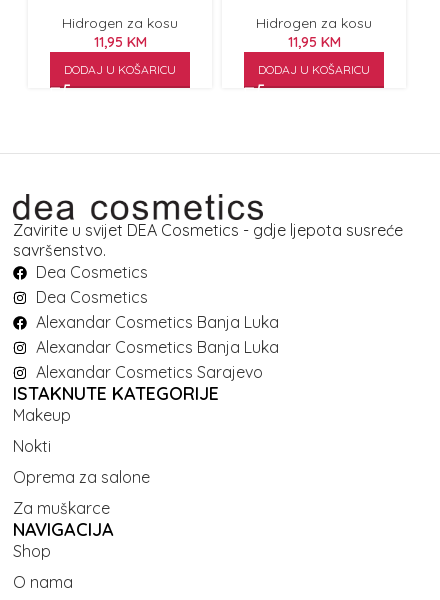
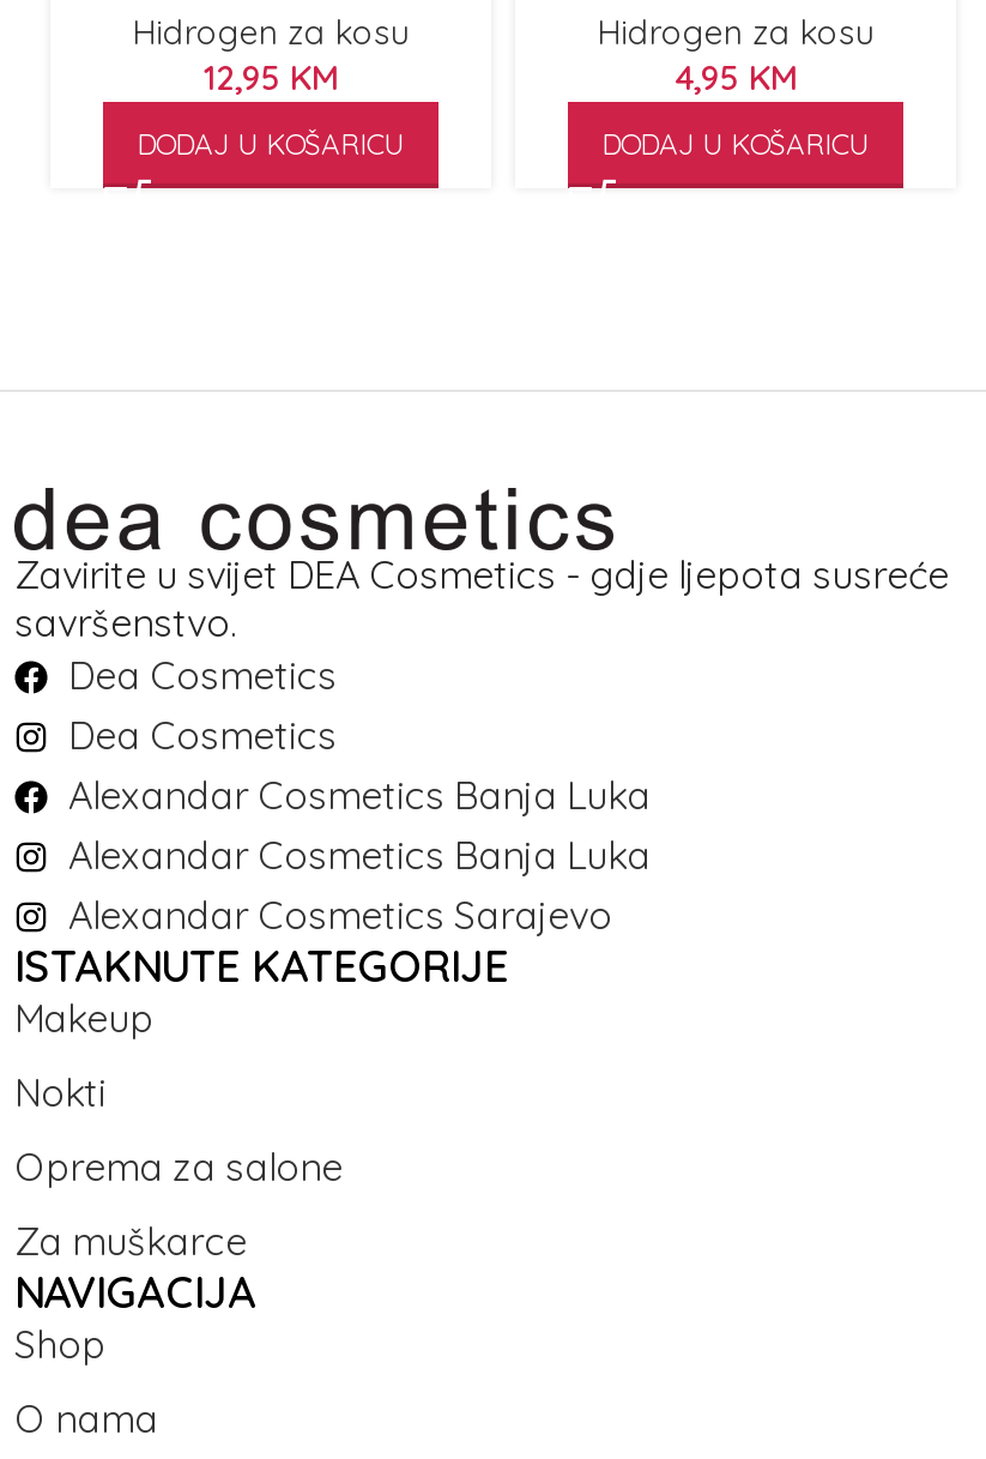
[93,33,146,51] 11,95 KM -> [204,57,338,100] 12,95 KM
[287,33,340,51] 11,95 KM -> [675,57,797,100] 4,95 KM

